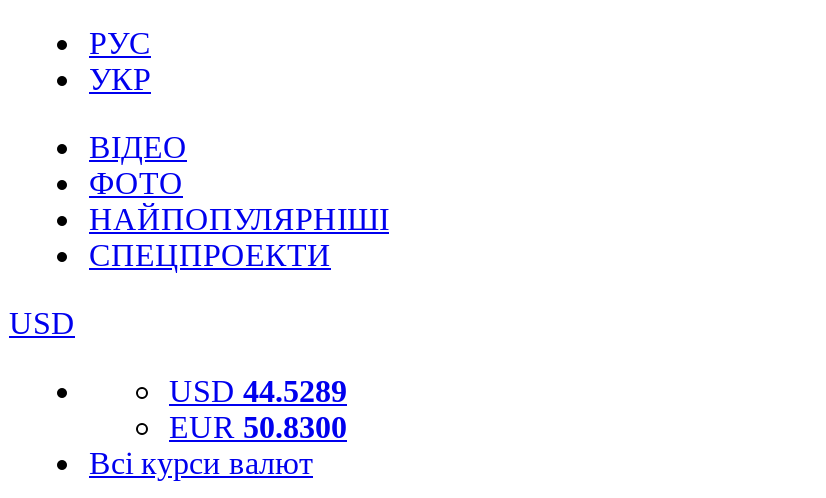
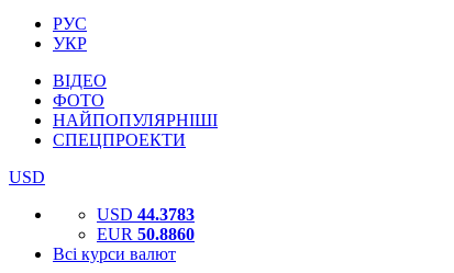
[169,374,347,408] USD 44.5289 -> [97,205,195,224] USD 44.3783
[169,410,347,444] EUR 50.8300 -> [97,225,195,243] EUR 50.8860

